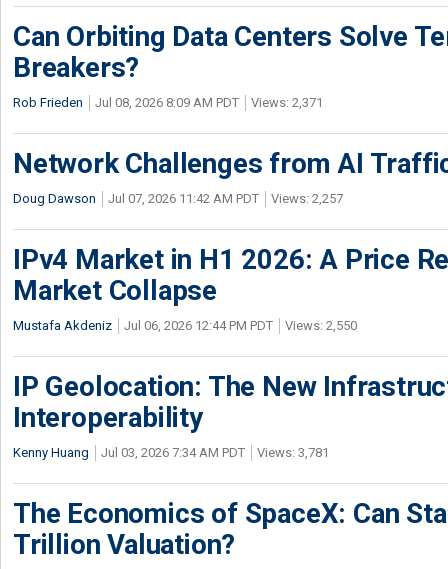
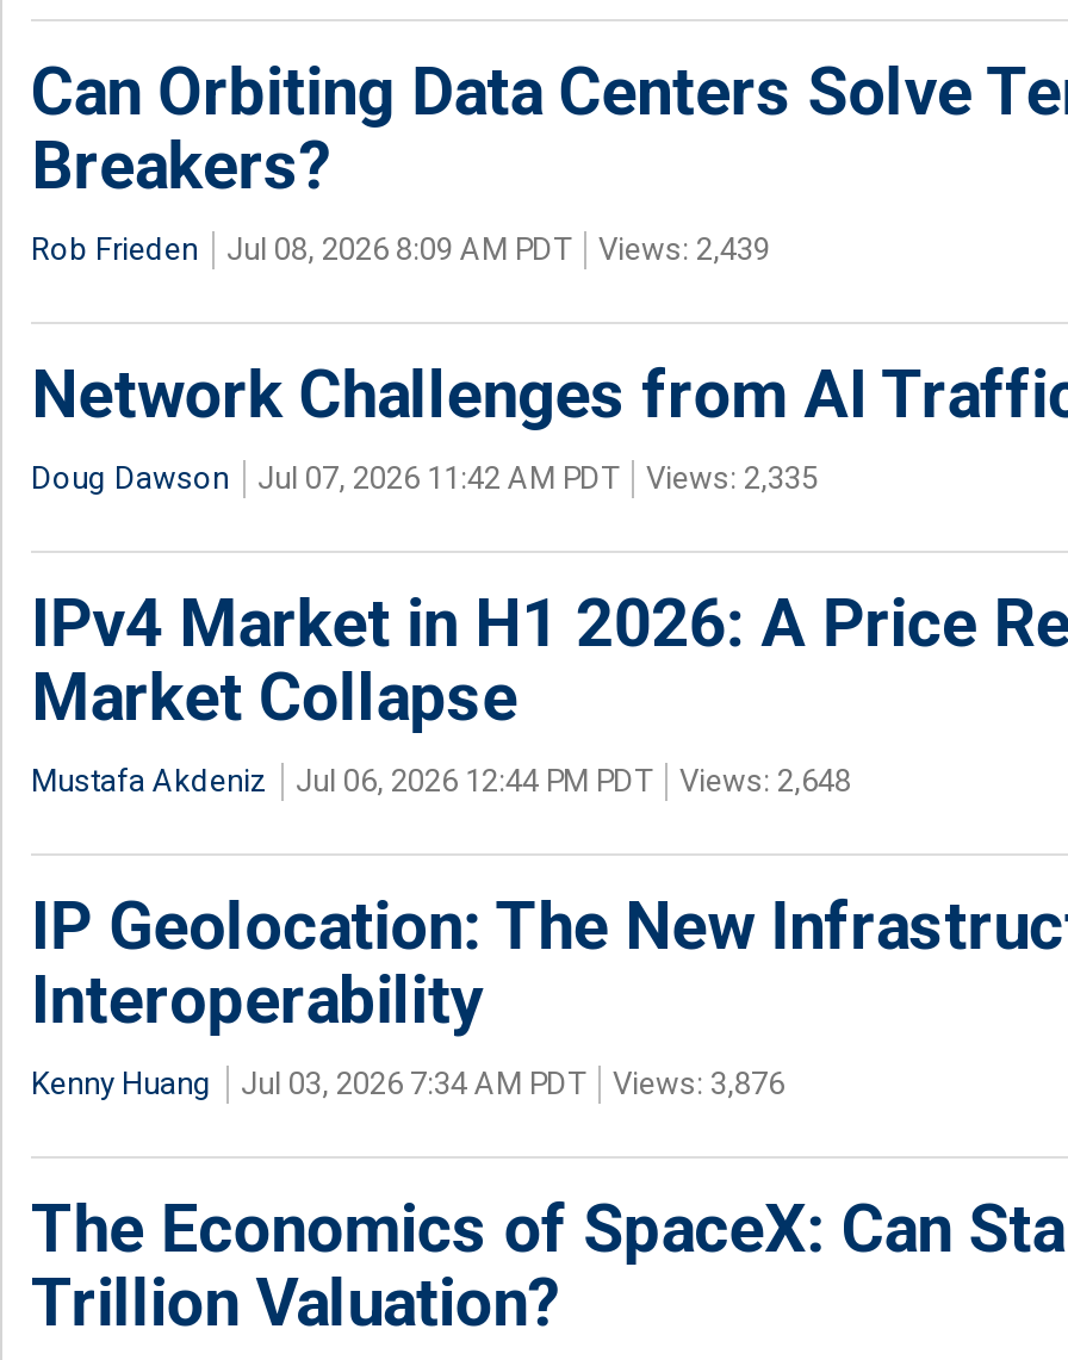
[13,95,323,110] Rob Frieden Jul 08, 2026 8:09 AM PDT Views: 2,371 -> [31,231,770,267] Rob Frieden Jul 08, 2026 8:09 AM PDT Views: 2,439
[13,191,343,206] Doug Dawson Jul 07, 2026 11:42 AM PDT Views: 2,257 -> [31,460,818,496] Doug Dawson Jul 07, 2026 11:42 AM PDT Views: 2,335
[13,318,357,333] Mustafa Akdeniz Jul 06, 2026 12:44 PM PDT Views: 2,550 -> [31,763,851,799] Mustafa Akdeniz Jul 06, 2026 12:44 PM PDT Views: 2,648
[13,445,329,460] Kenny Huang Jul 03, 2026 7:34 AM PDT Views: 3,781 -> [31,1066,784,1101] Kenny Huang Jul 03, 2026 7:34 AM PDT Views: 3,876

